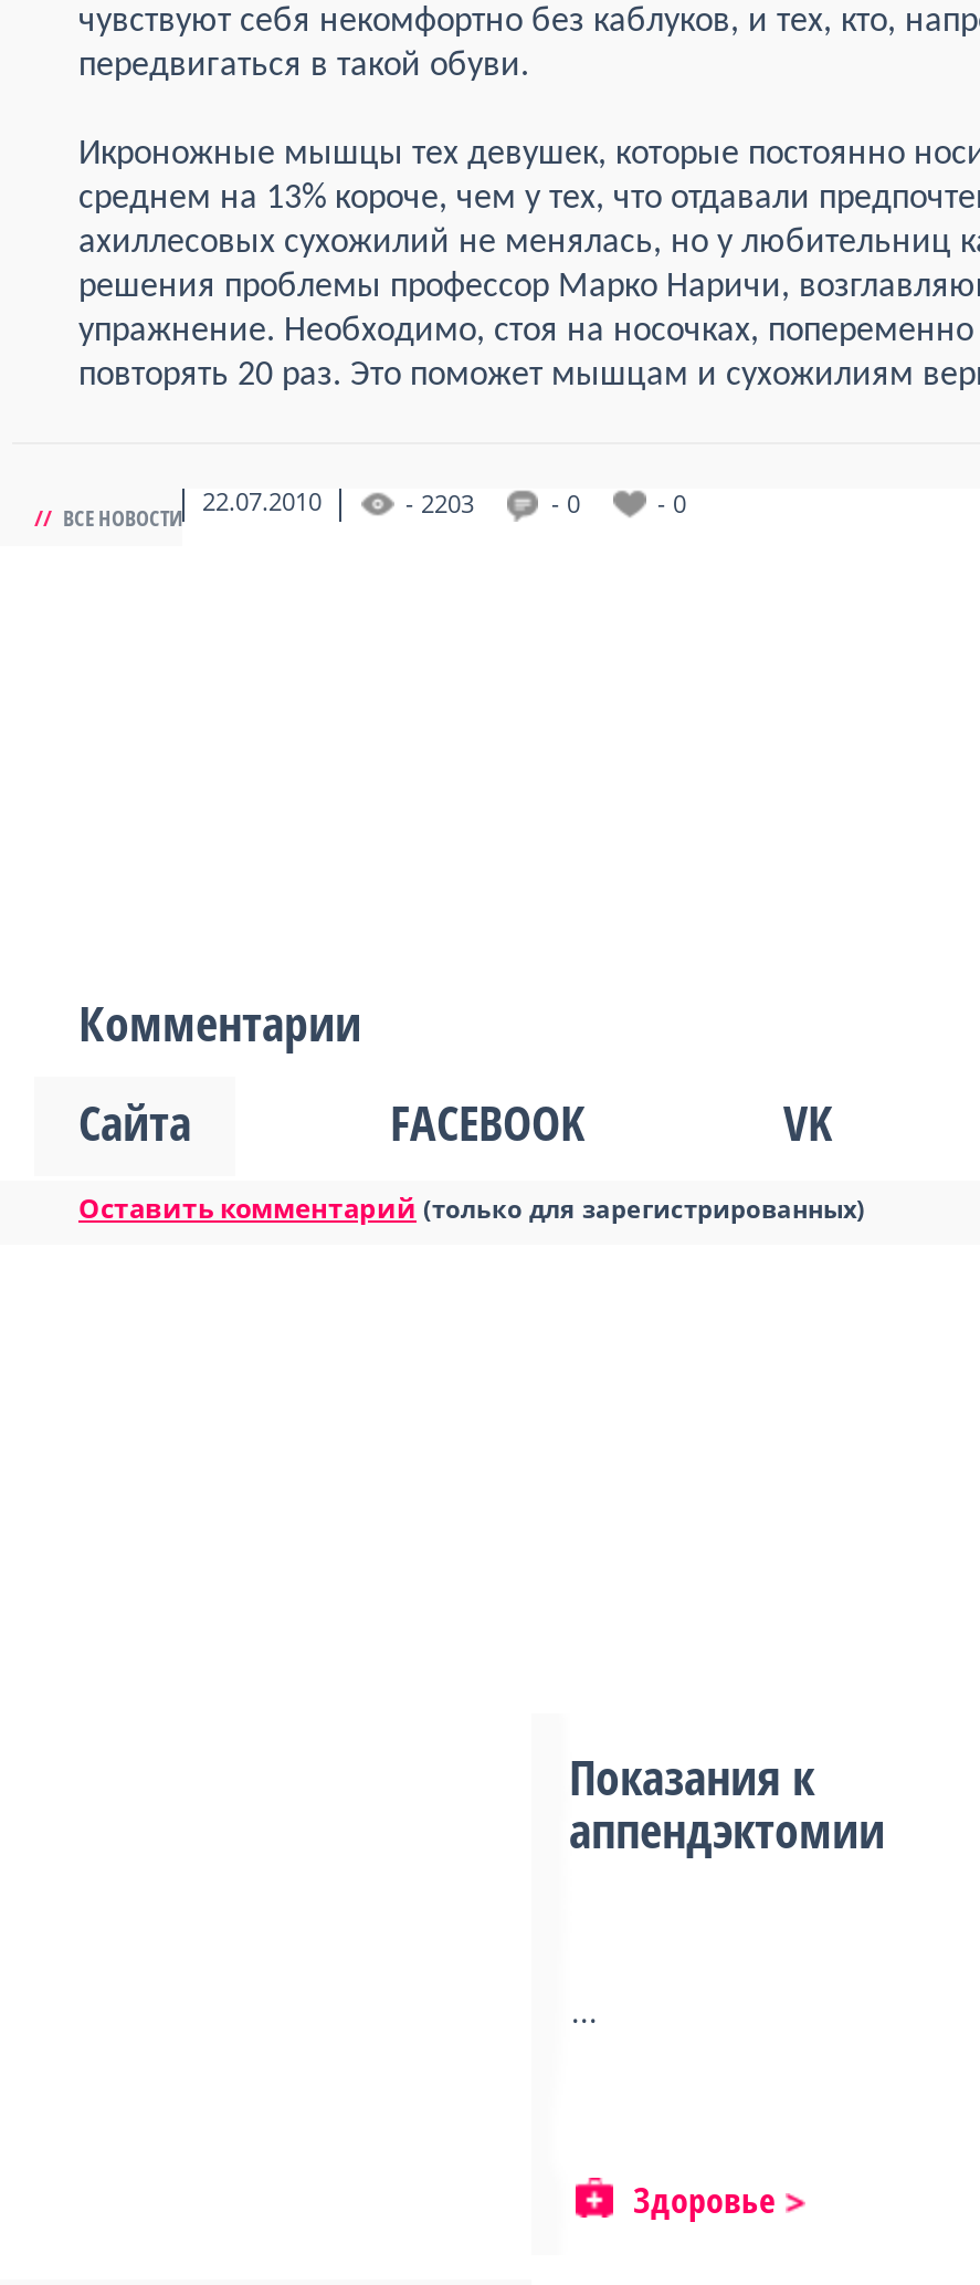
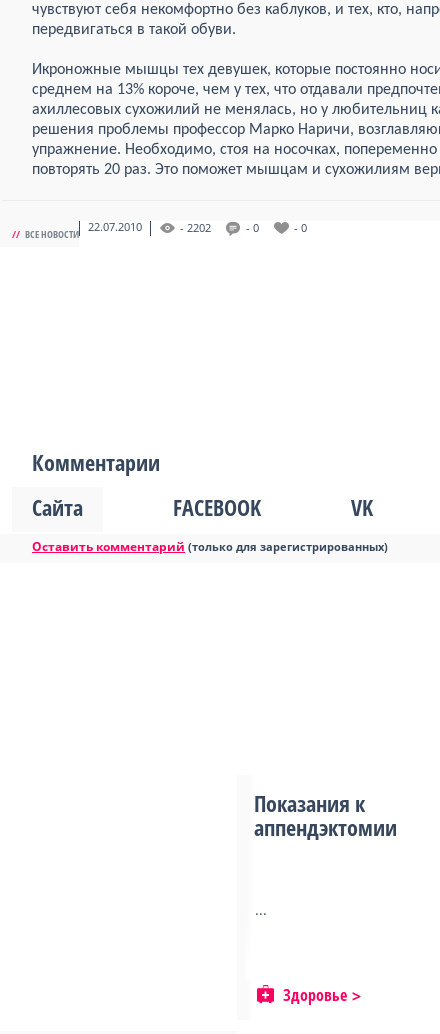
[405,486,474,520] - 2203 -> [180,220,211,235] - 2202

